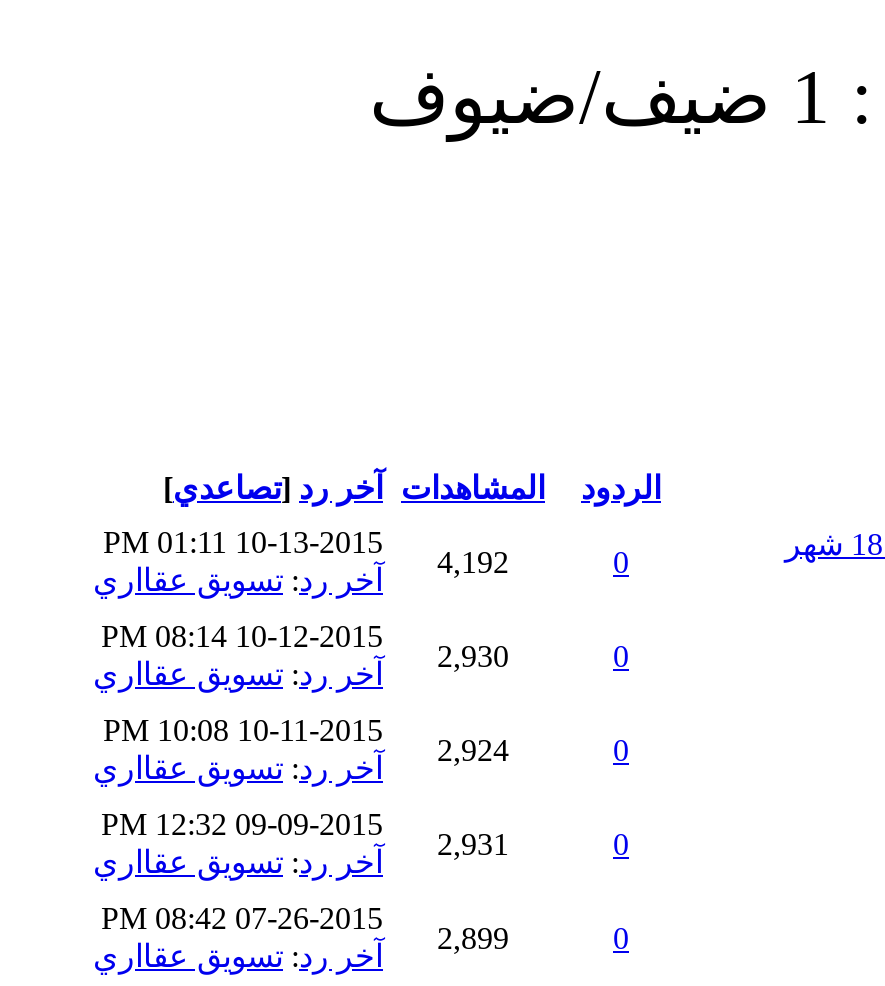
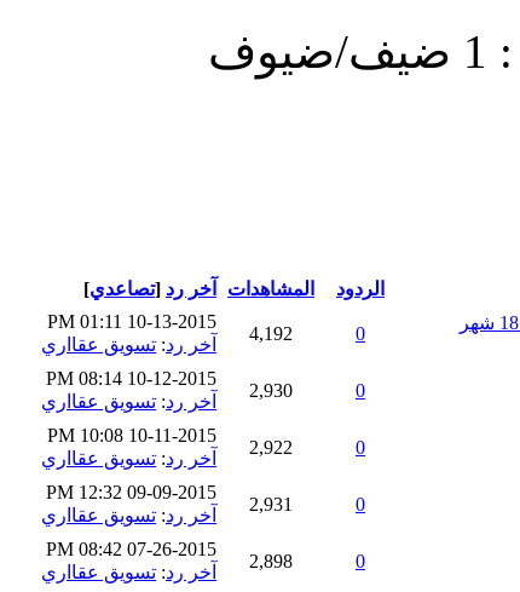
[437,733,509,767] 2,924 -> [249,437,293,458] 2,922
[437,921,509,955] 2,899 -> [249,551,293,571] 2,898

